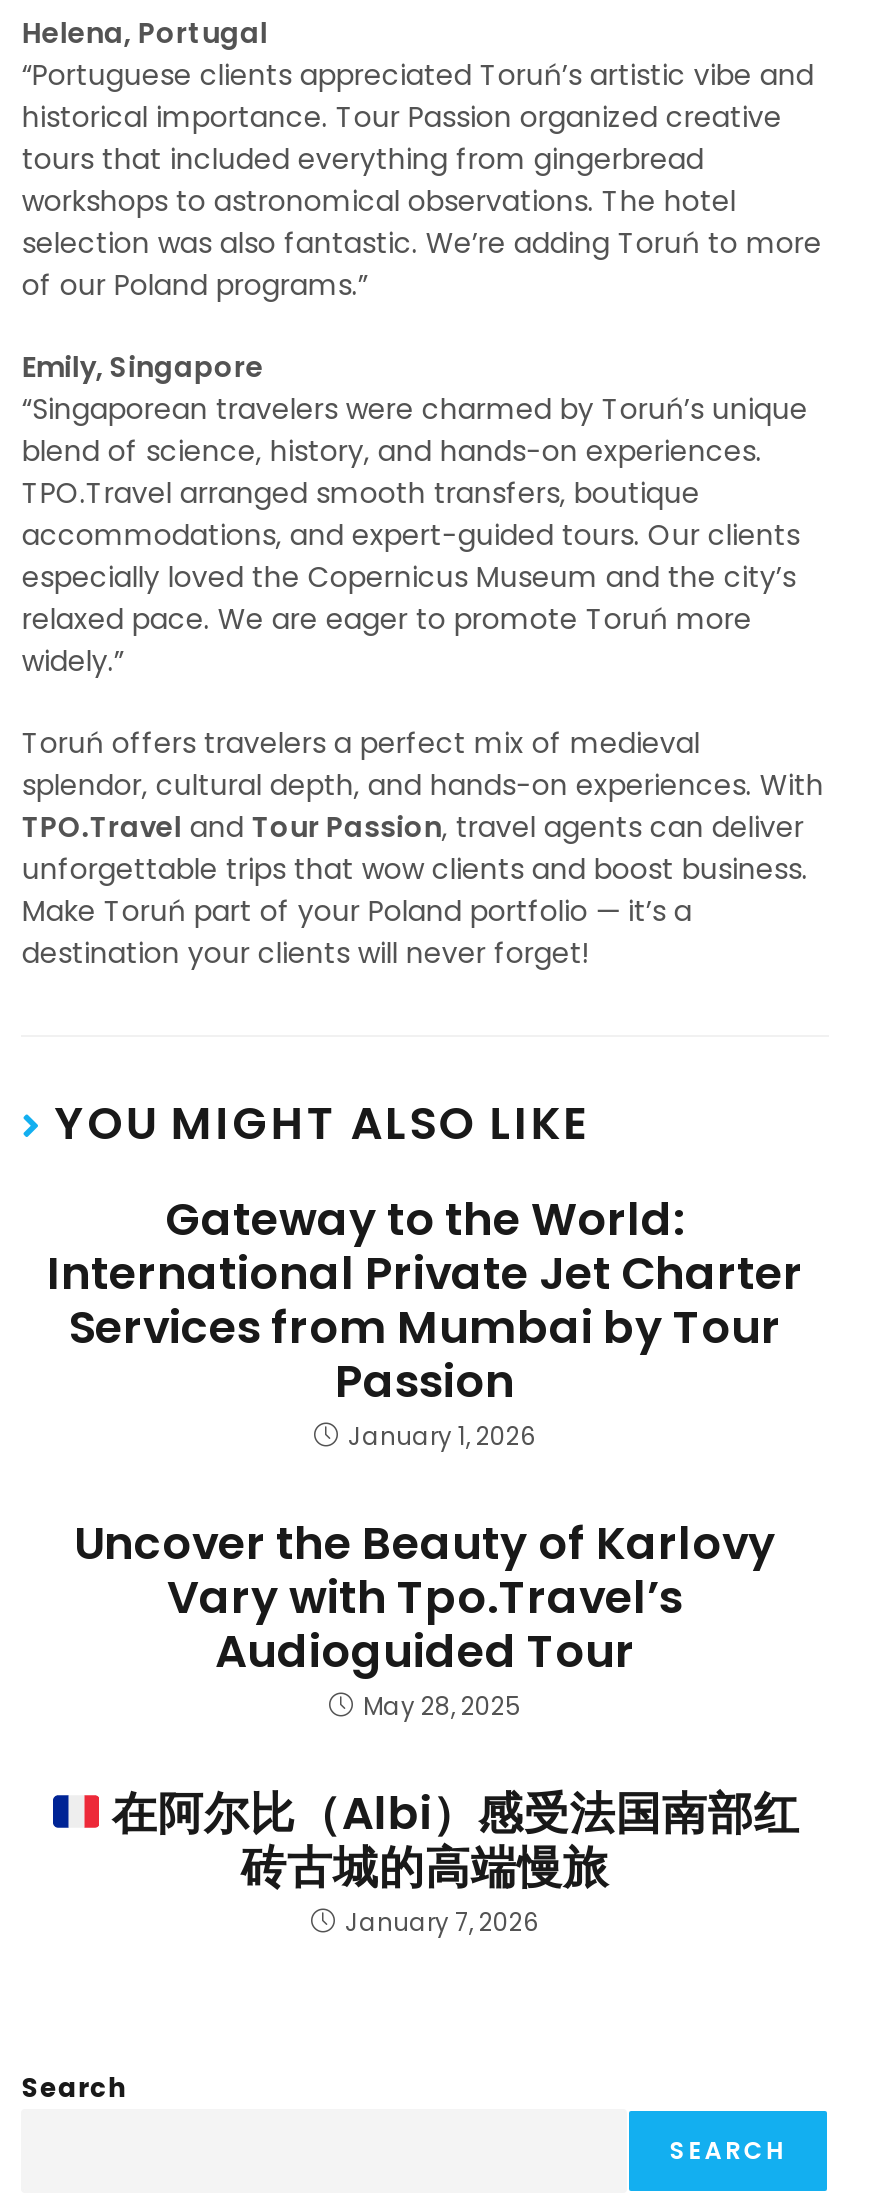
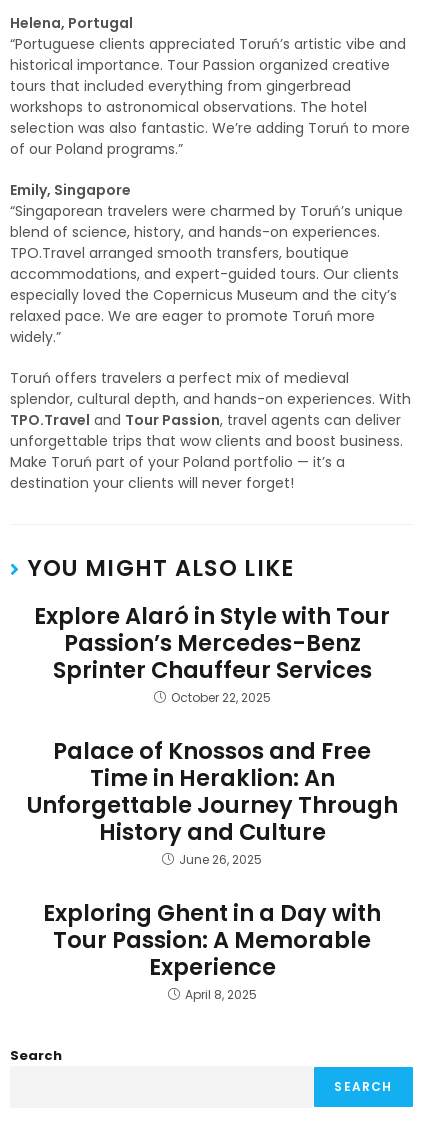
[47,1187,803,1453] Gateway to the World: | International Private Jet Charter | Services from Mumbai by Tour | Passion | January 1, 2026 -> [34,600,390,706] Explore Alaró in Style with Tour | Passion’s Mercedes-Benz | Sprinter Chauffeur Services | October 22, 2025
[74,1511,776,1723] Uncover the Beauty of Karlovy | Vary with Tpo.Travel’s | Audioguided Tour | May 28, 2025 -> [26,735,397,868] Palace of Knossos and Free | Time in Heraklion: An | Unforgettable Journey Through | History and Culture | June 26, 2025
[102,1781,800,1939] 在阿尔比（Albi）感受法国南部红 | 砖古城的高端慢旅 | January 7, 2026 -> [43,897,381,1003] Exploring Ghent in a Day with | Tour Passion: A Memorable | Experience | April 8, 2025

